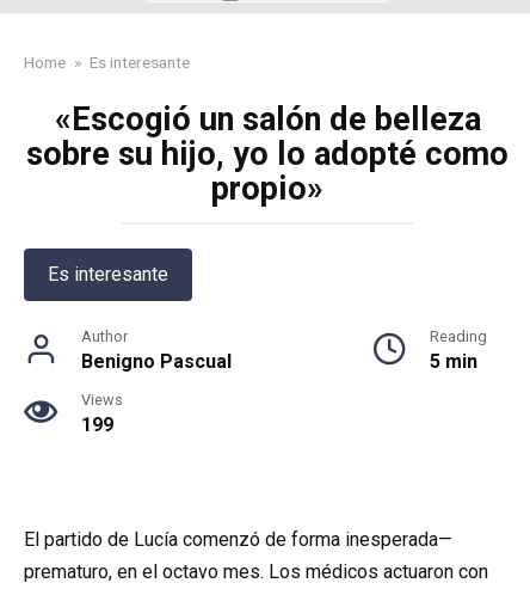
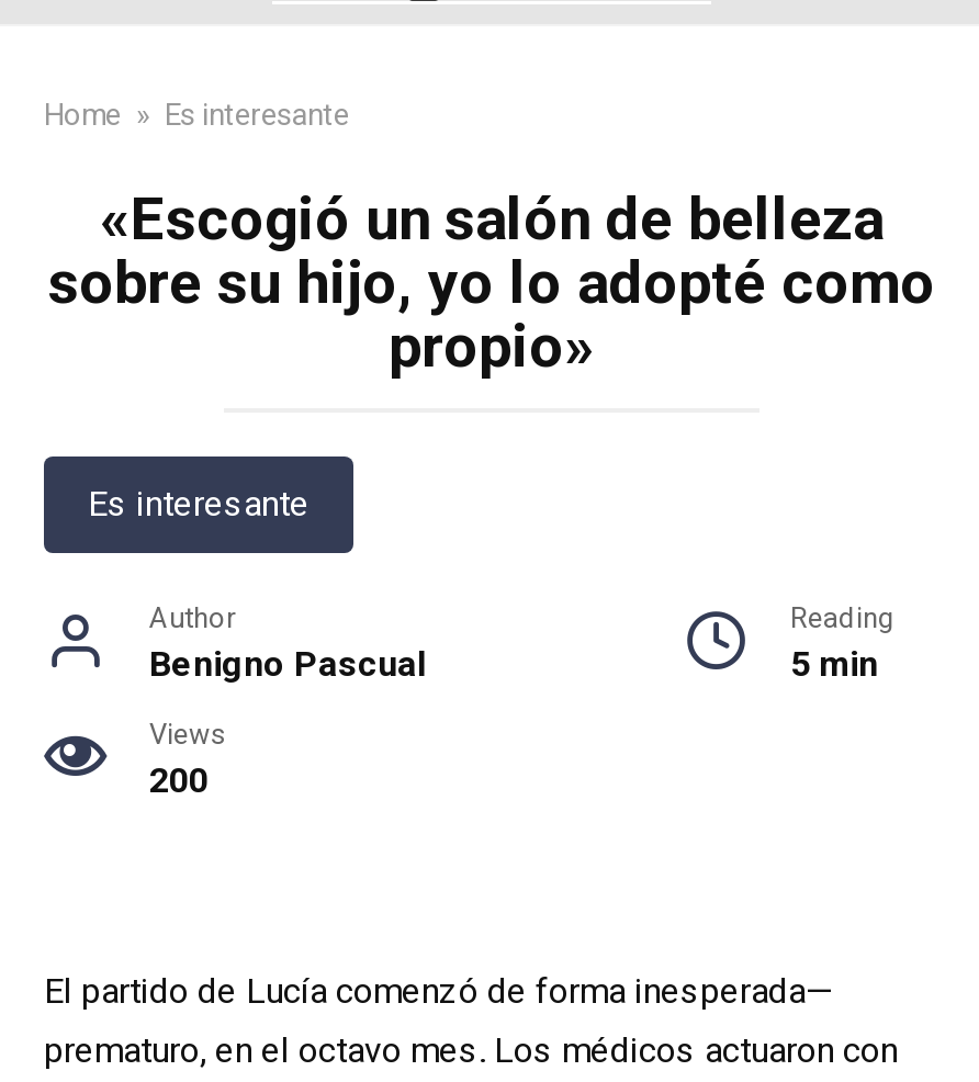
[81,414,113,436] 199 -> [149,760,209,802] 200

